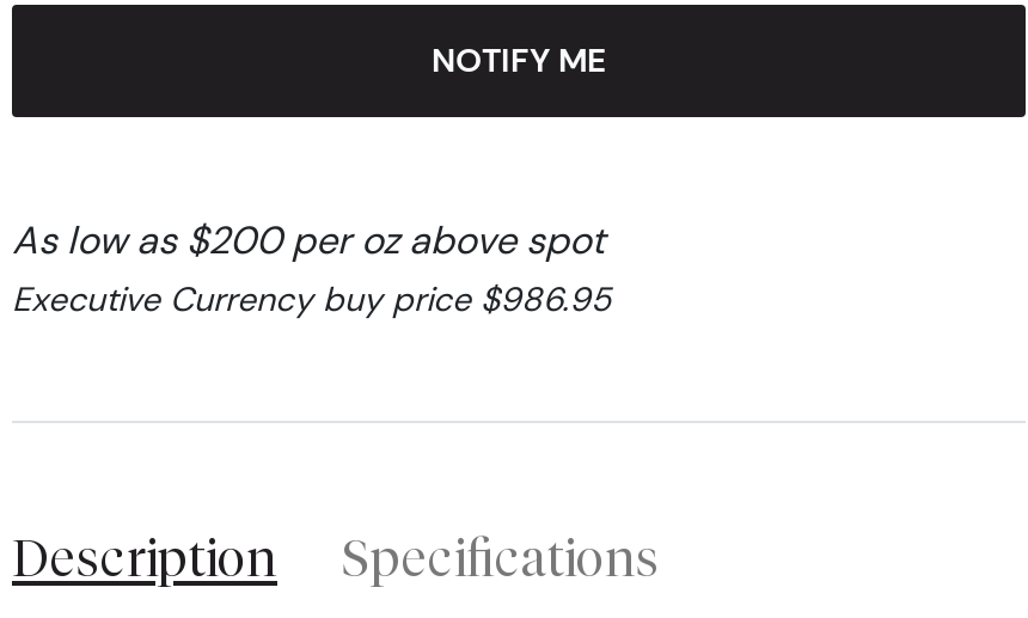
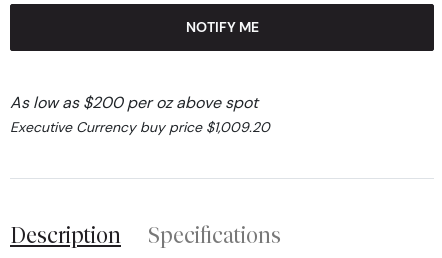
[12,277,612,320] Executive Currency buy price $986.95 -> [10,118,270,136] Executive Currency buy price $1,009.20

